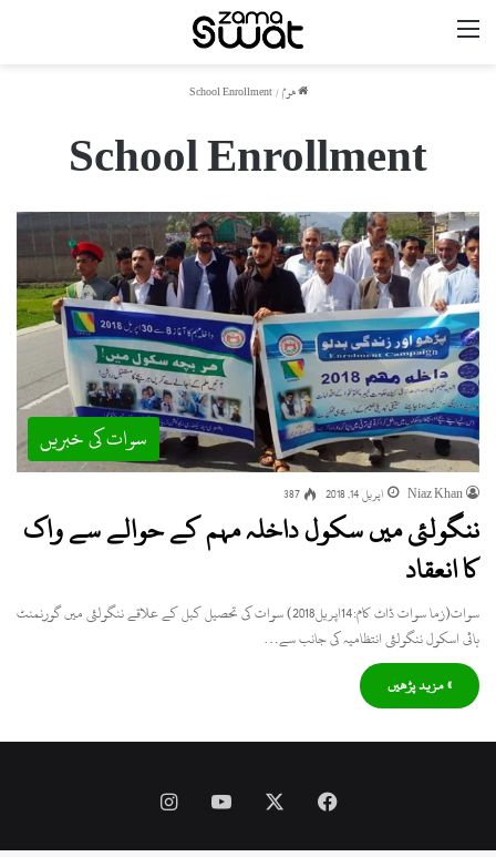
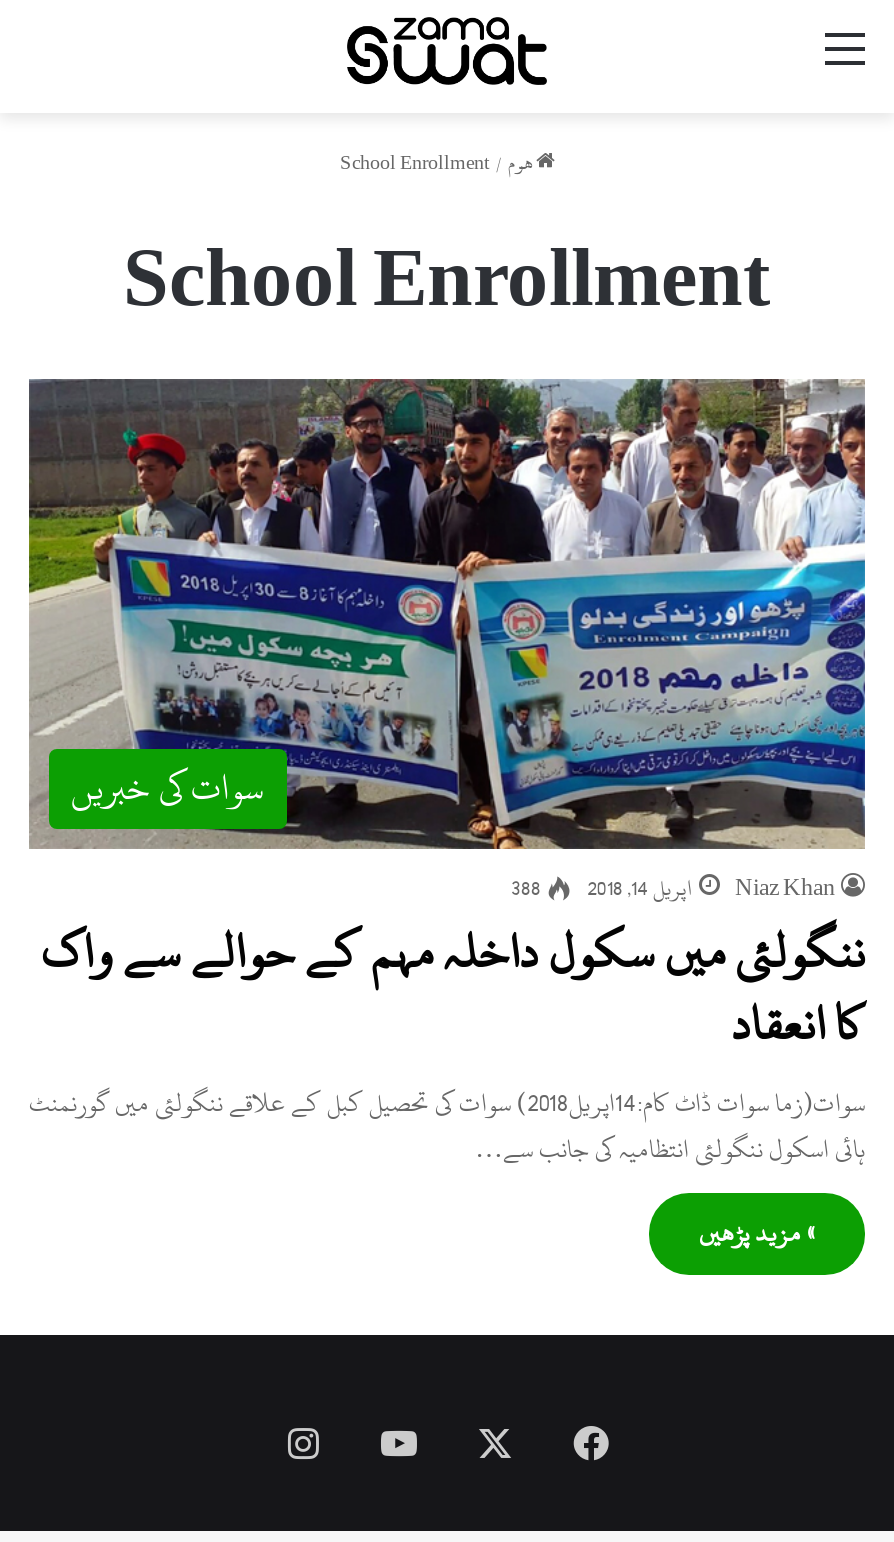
[283,484,300,506] 387 -> [511,870,541,910] 388

